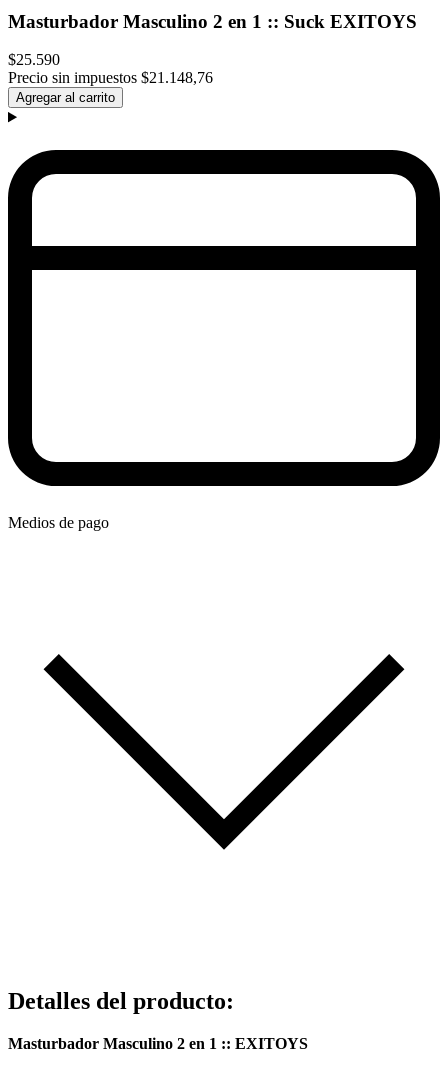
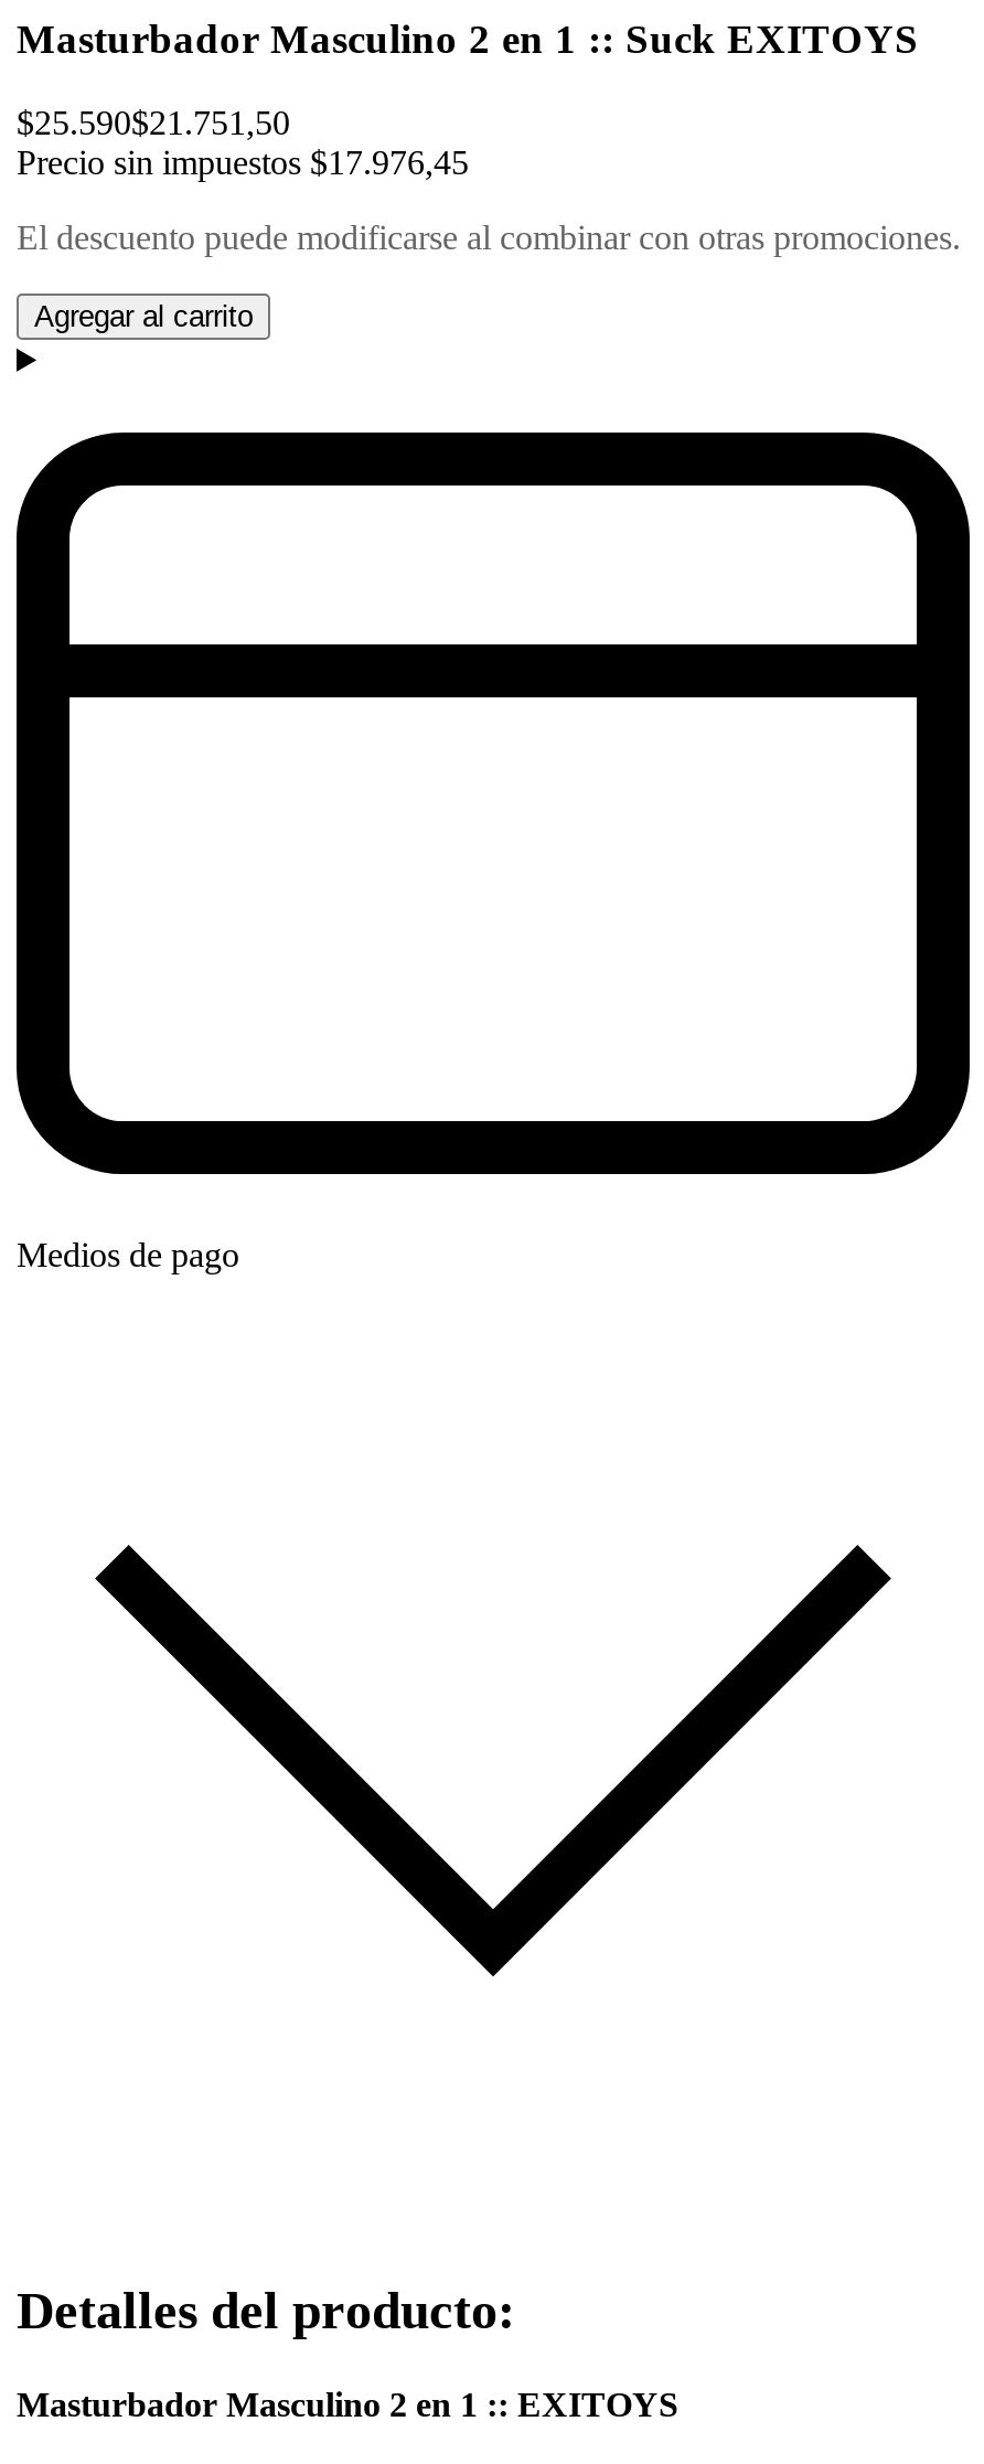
[8,51,213,86] $25.590 | Precio sin impuestos $21.148,76 -> [17,105,961,257] $25.590$21.751,50 | Precio sin impuestos $17.976,45 | El descuento puede modificarse al combinar con otras promociones.

